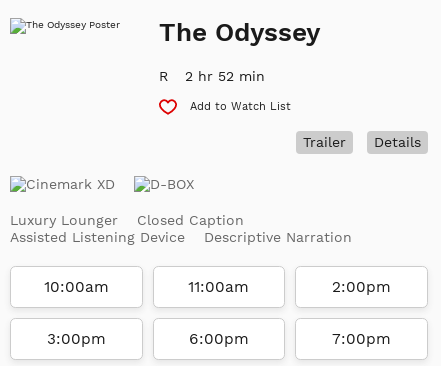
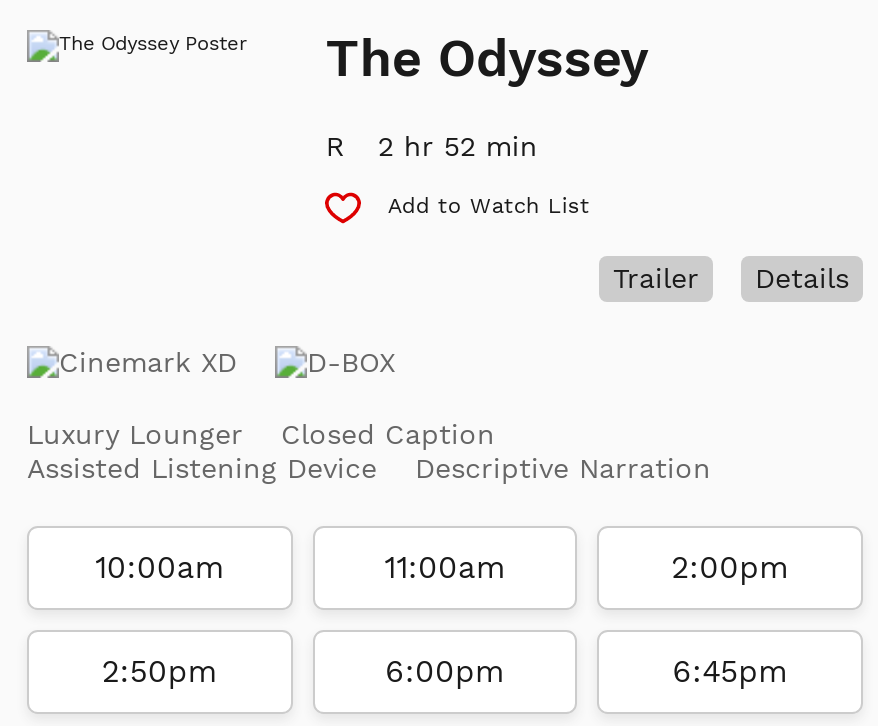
[47,330,106,348] 3:00pm -> [102,654,218,690] 2:50pm
[332,330,391,348] 7:00pm -> [672,654,788,690] 6:45pm

